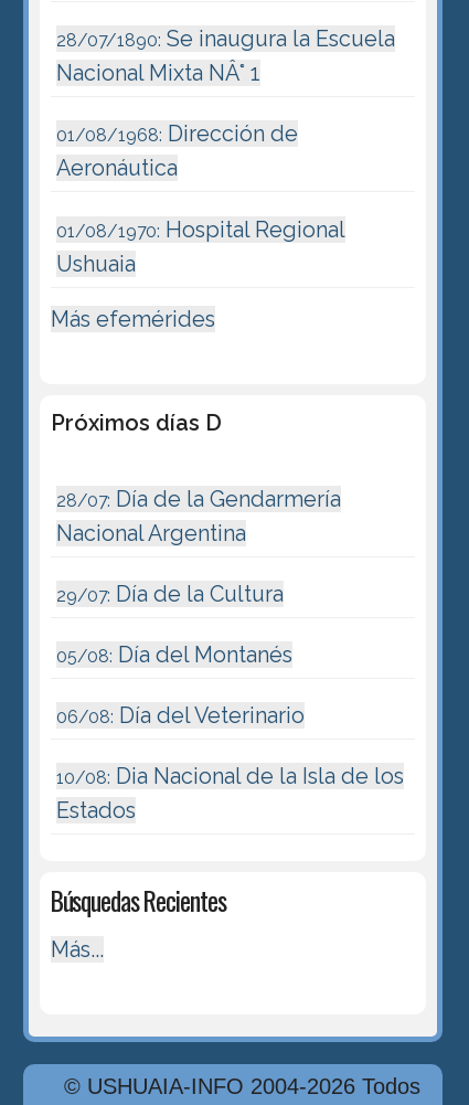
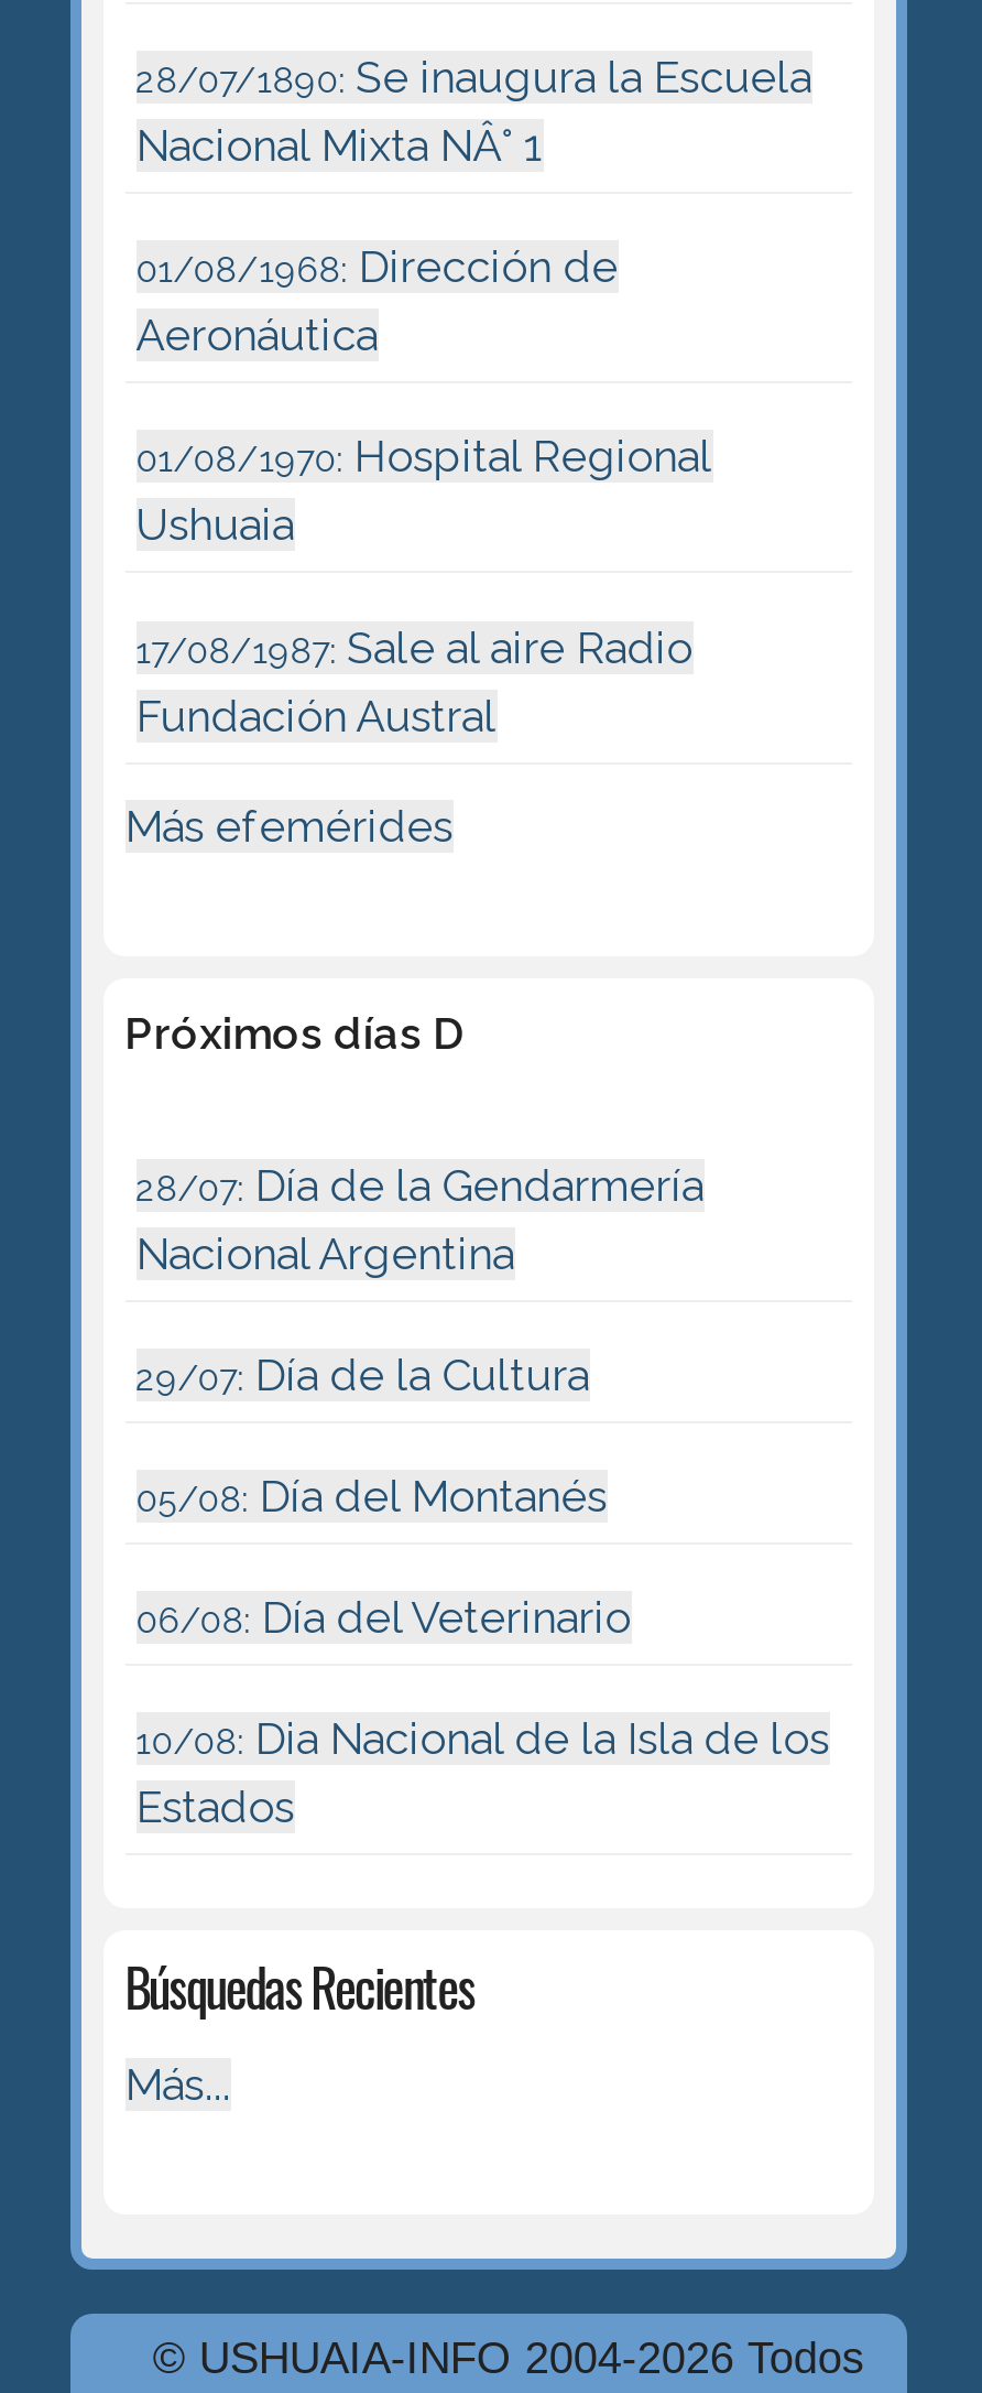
none -> [136,621,693,742] 17/08/1987: Sale al aire Radio | Fundación Austral

